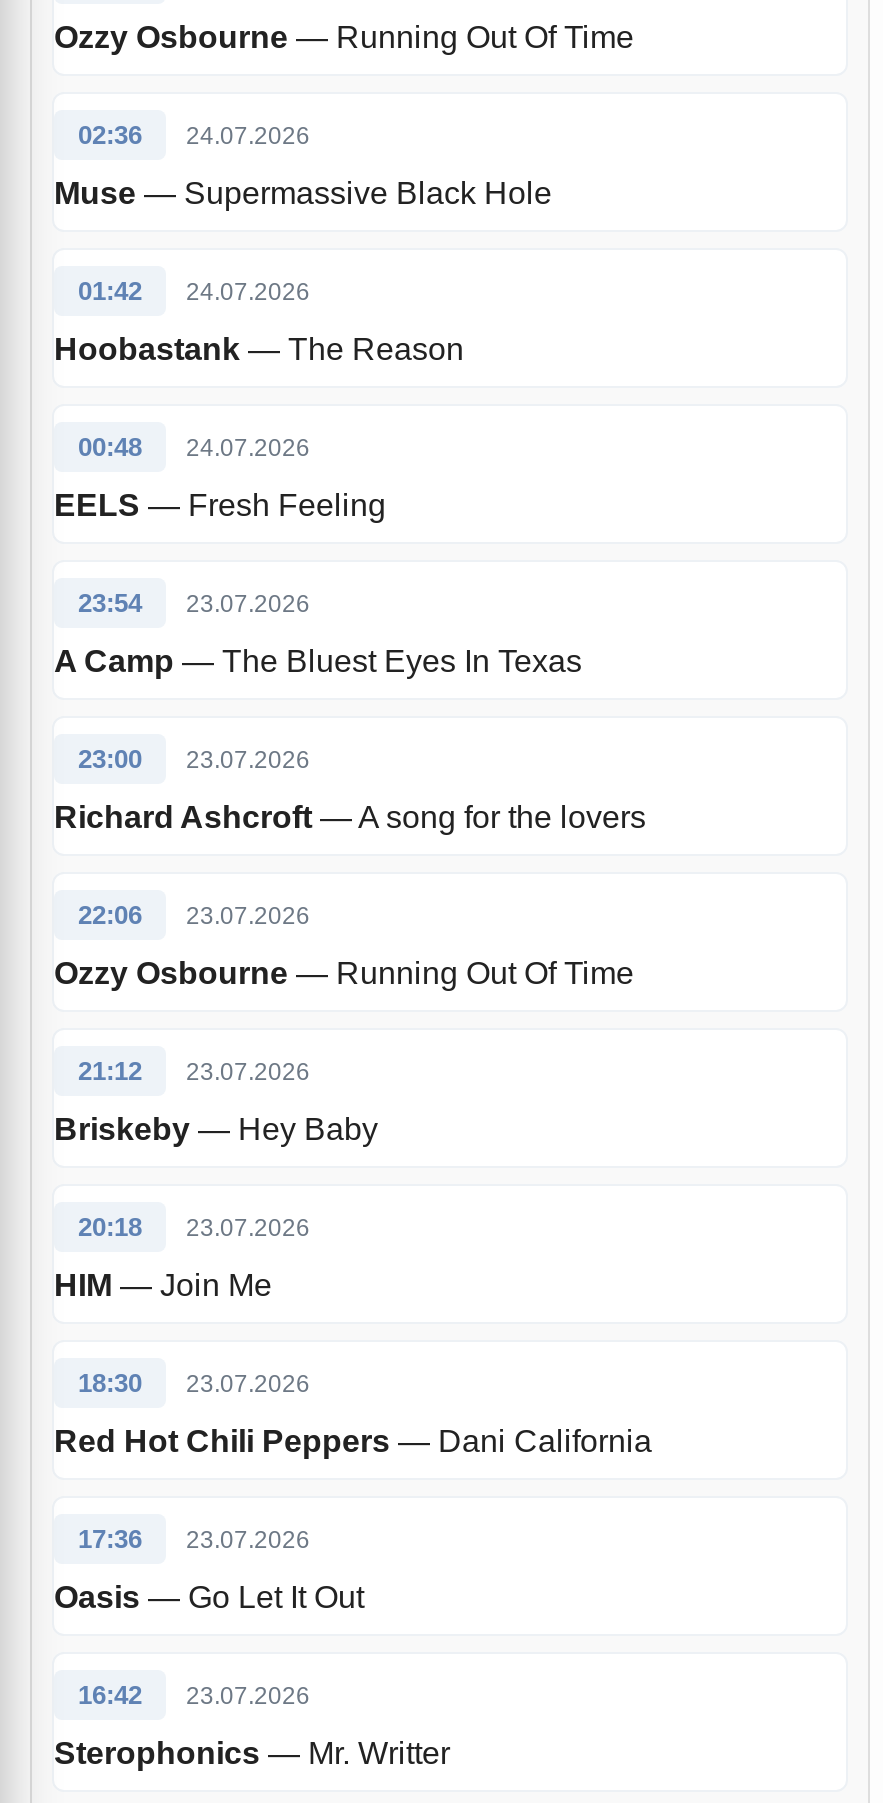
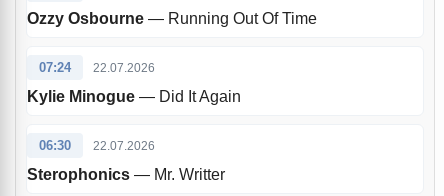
[54,120,652,1710] 02:36 | 24.07.2026 | Muse — Supermassive Black Hole | 01:42 | 24.07.2026 | Hoobastank — The Reason | 00:48 | 24.07.2026 | EELS — Fresh Feeling | 23:54 | 23.07.2026 | A Camp — The Bluest Eyes In Texas | 23:00 | 23.07.2026 | Richard Ashcroft — A song for the lovers | 22:06 | 23.07.2026 | Ozzy Osbourne — Running Out Of Time | 21:12 | 23.07.2026 | Briskeby — Hey Baby | 20:18 | 23.07.2026 | HIM — Join Me | 18:30 | 23.07.2026 | Red Hot Chili Peppers — Dani California | 17:36 | 23.07.2026 | Oasis — Go Let It Out | 16:42 | 23.07.2026 -> [27,60,241,153] 07:24 | 22.07.2026 | Kylie Minogue — Did It Again | 06:30 | 22.07.2026

